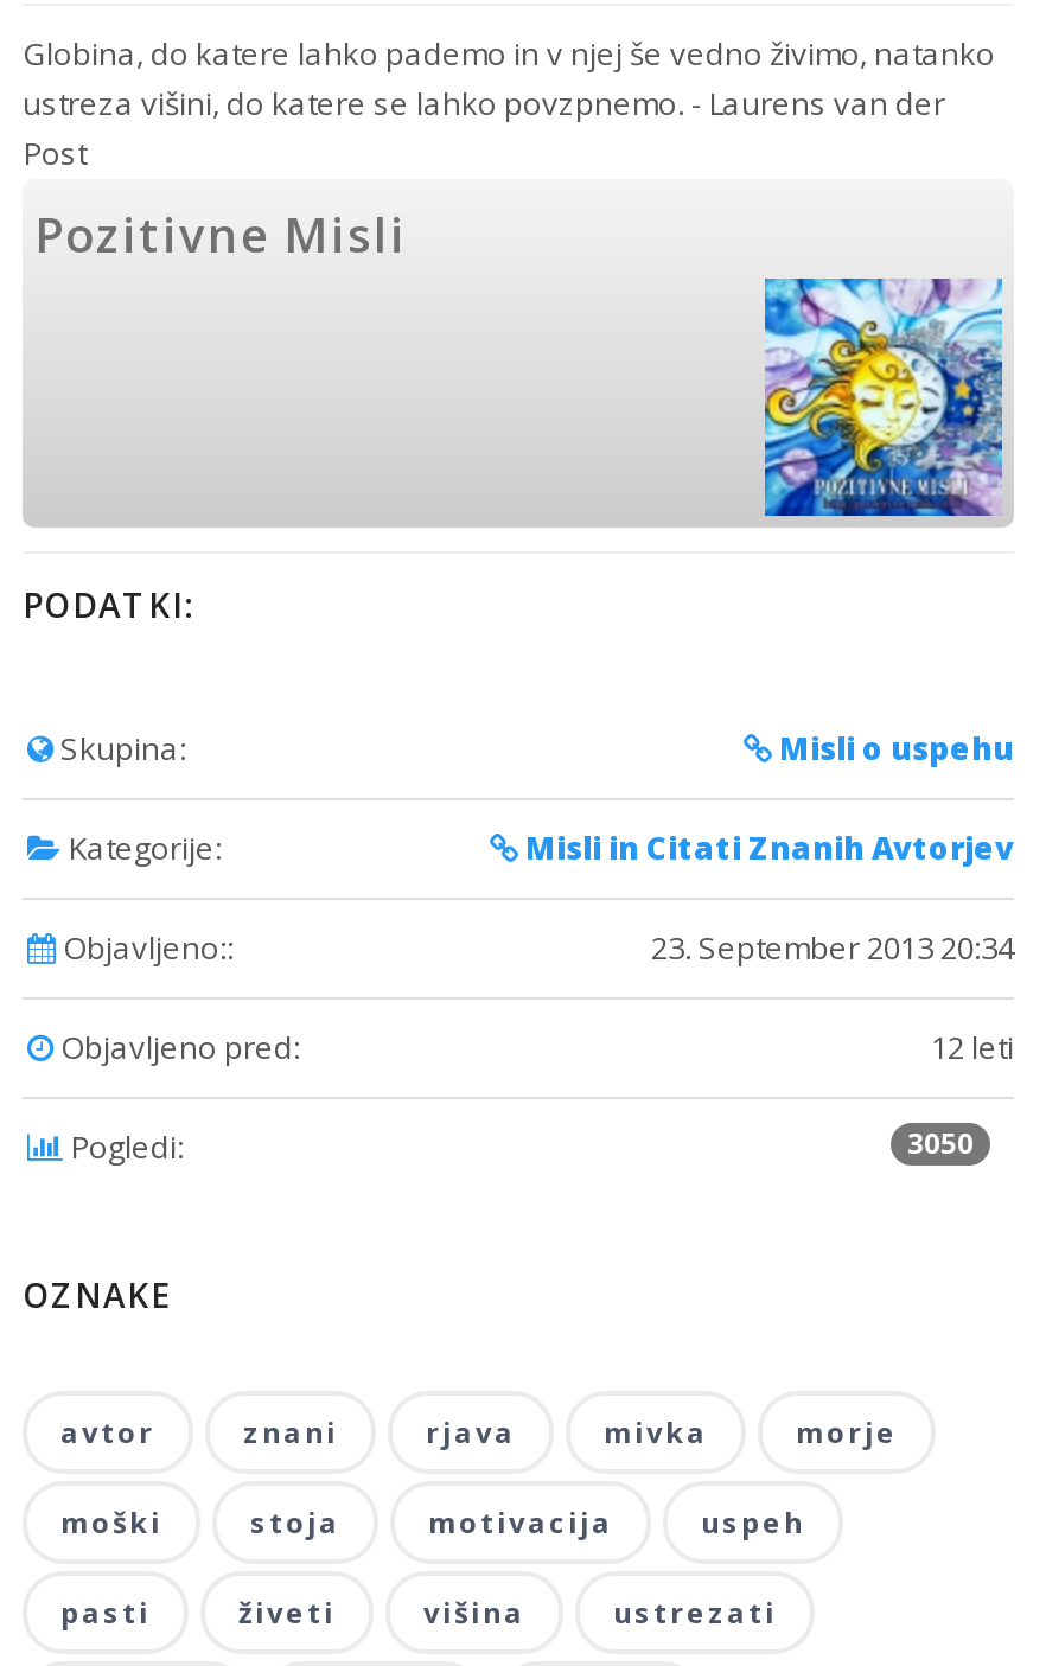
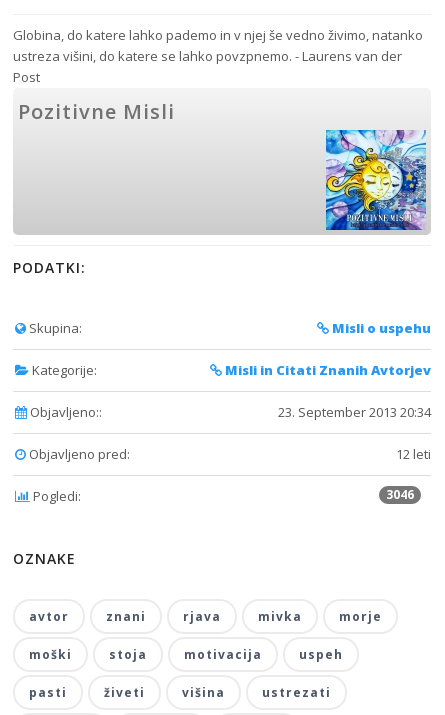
[907,1122,974,1163] 3050 -> [386,486,414,503] 3046

